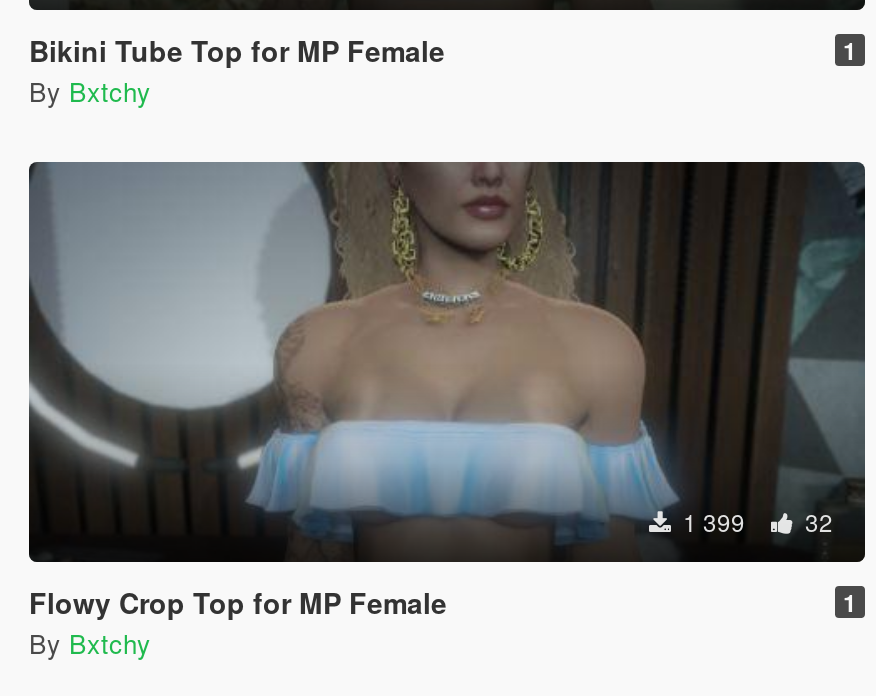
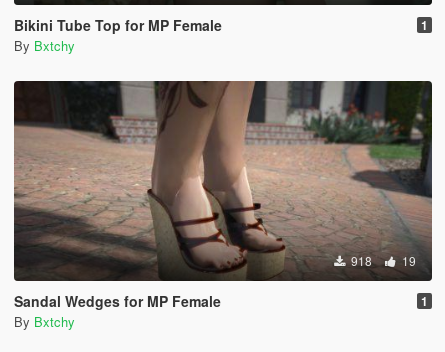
[27,160,865,562] [image] | 1 399 | 32 -> [13,80,432,281] [image] | 918 | 19
[29,582,447,622] Flowy Crop Top for MP Female -> [14,291,221,311] Sandal Wedges for MP Female

